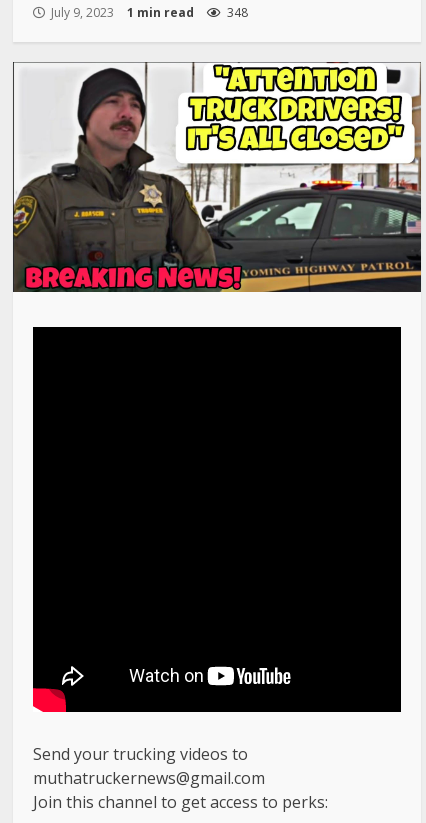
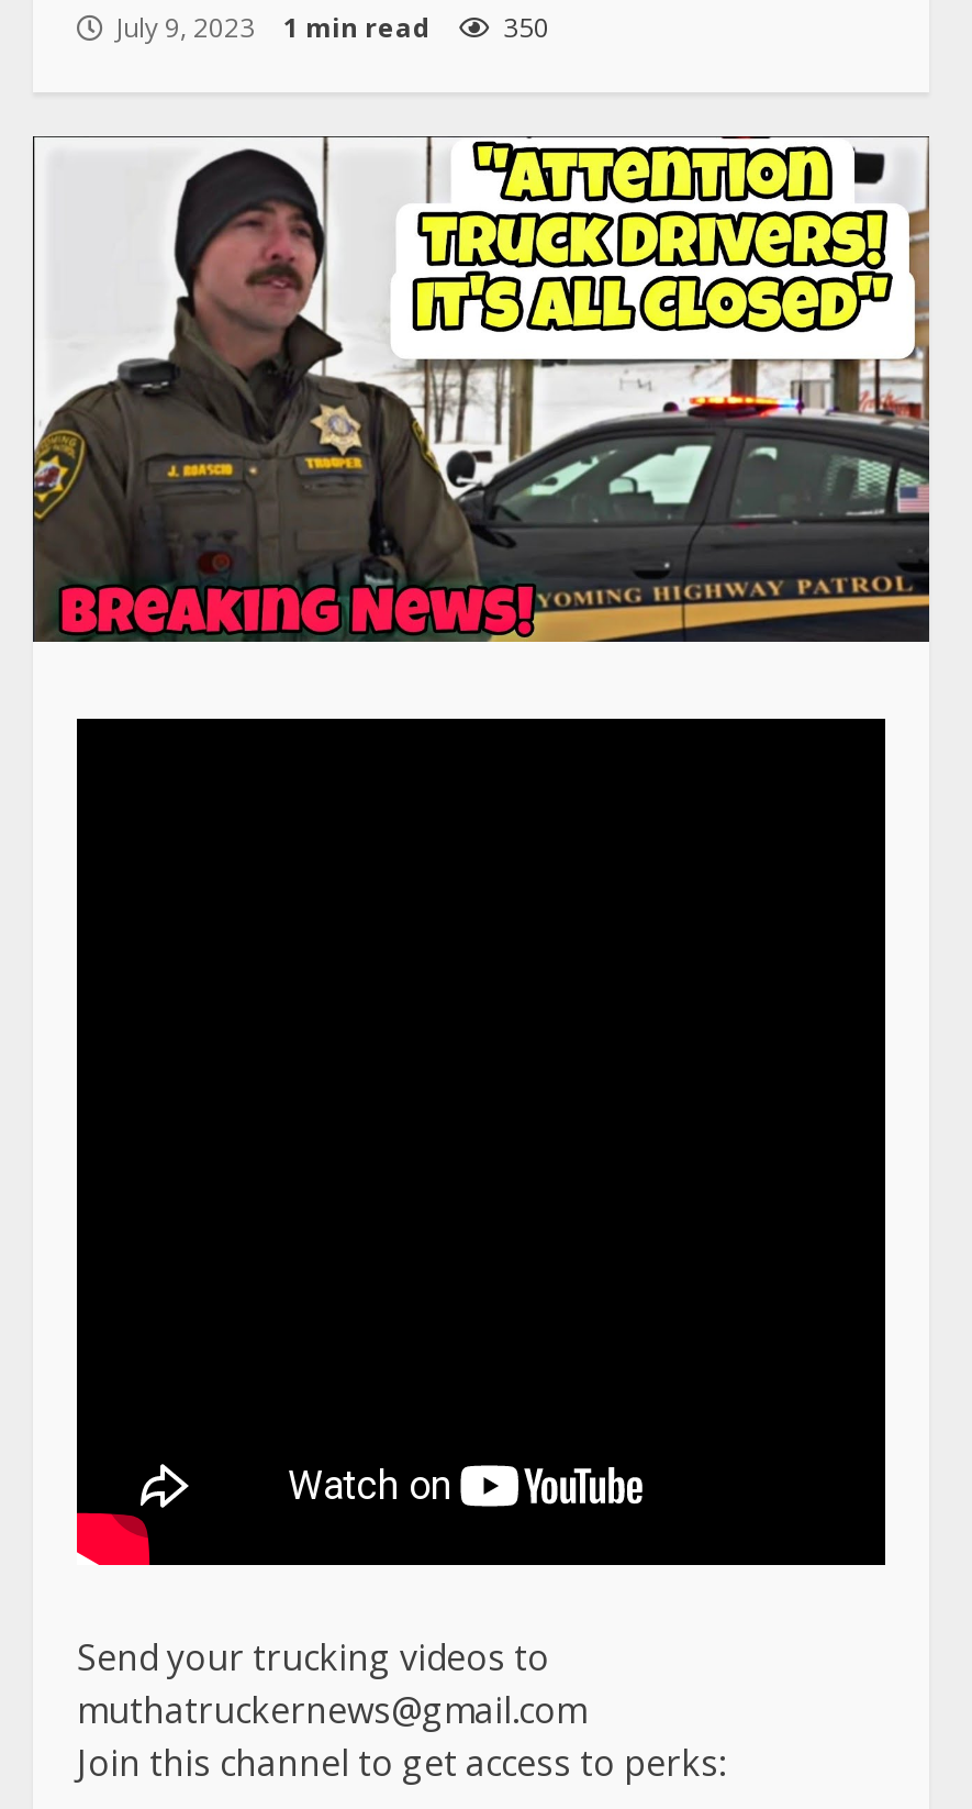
[48,4,248,21] July 9, 2023 1 min read 348 -> [110,9,549,47] July 9, 2023 1 min read 350

